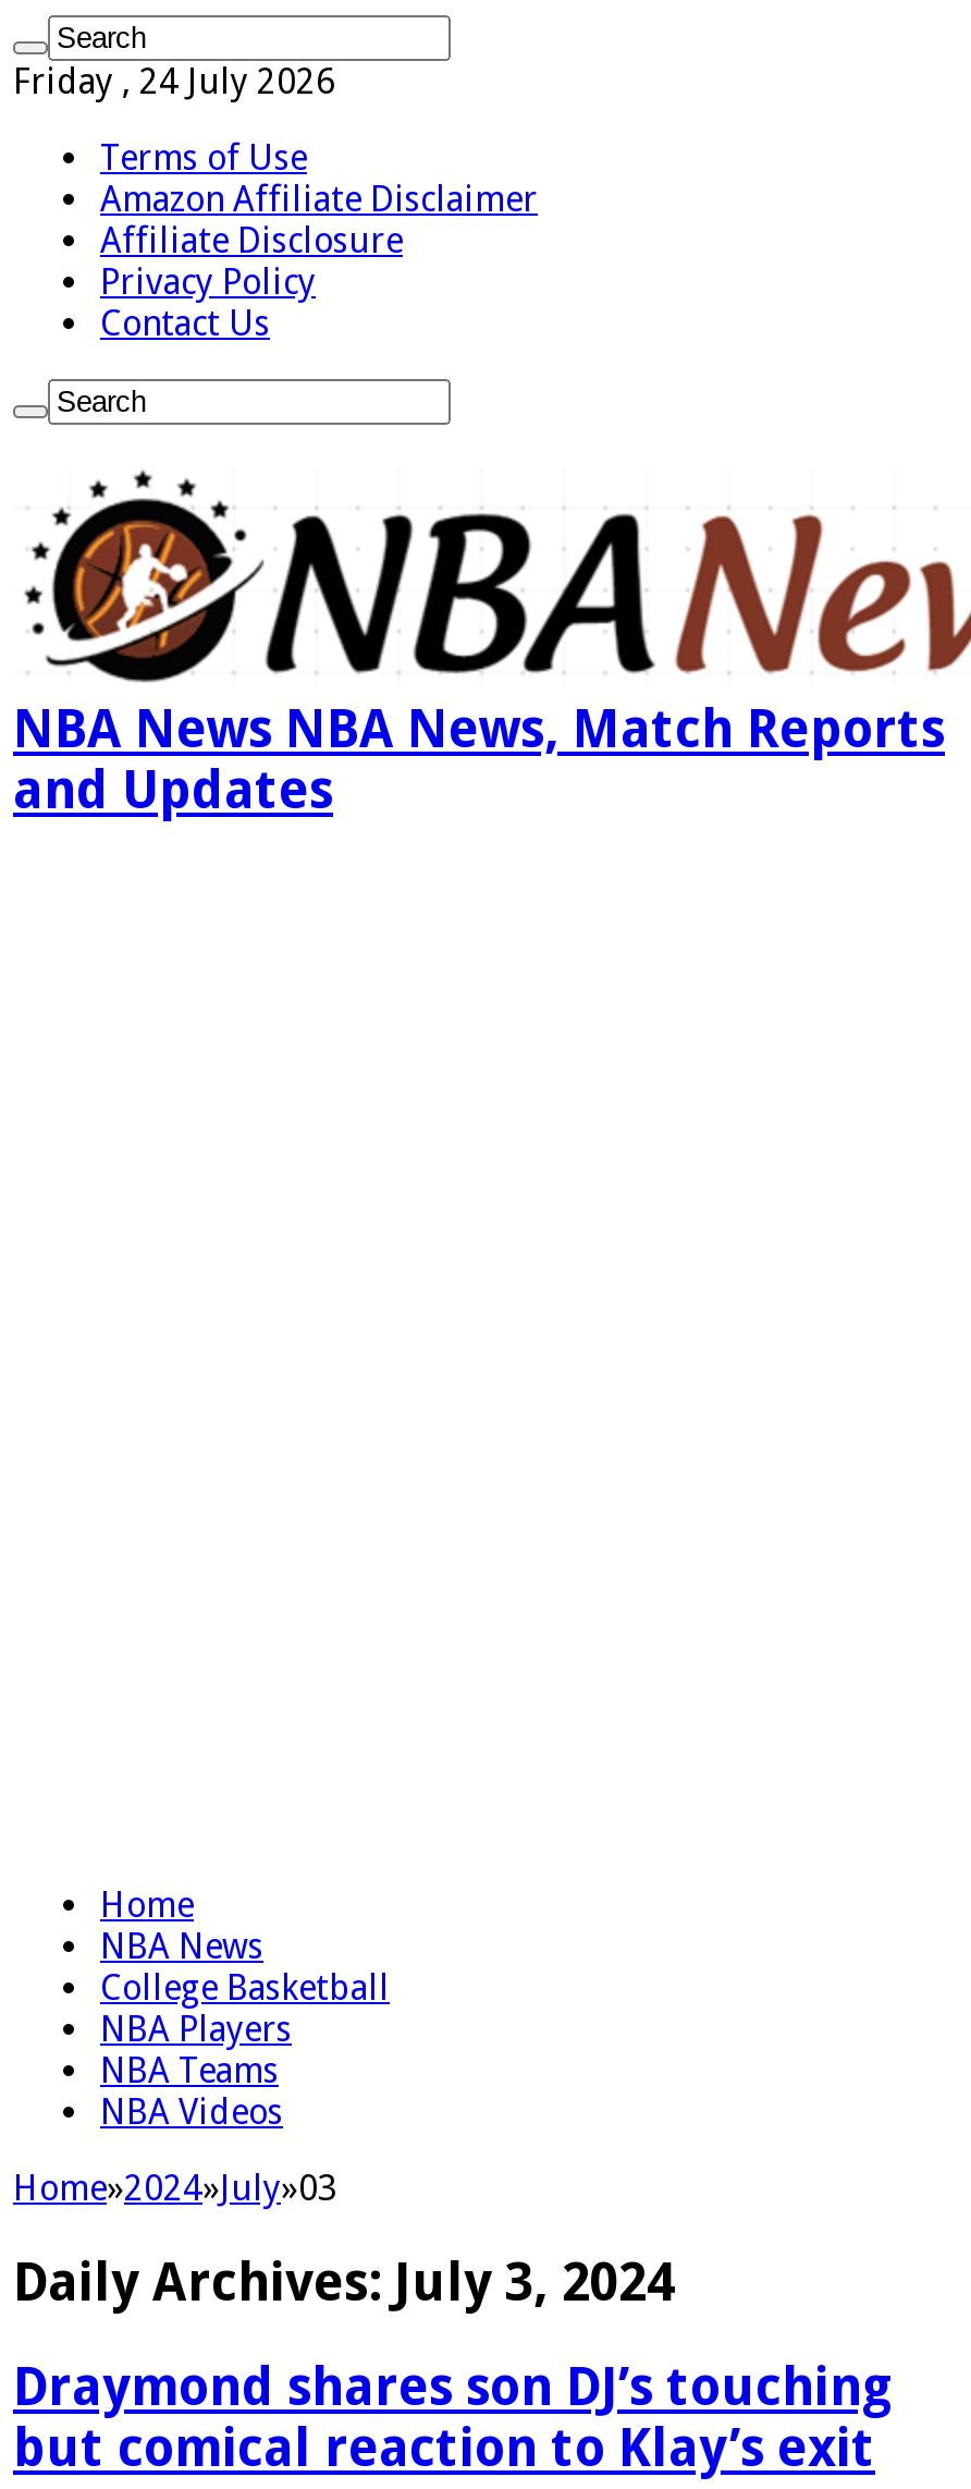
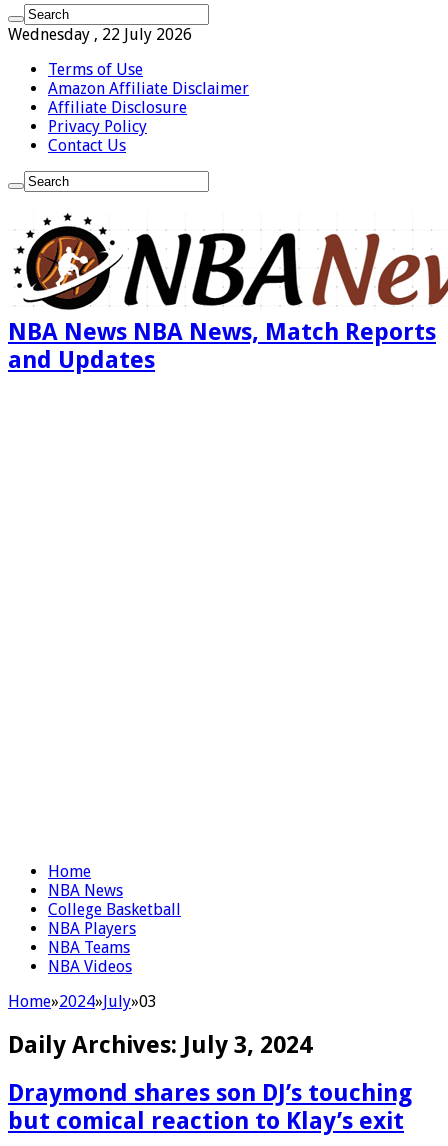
[13,61,335,102] Friday , 24 July 2026 -> [8,25,192,44] Wednesday , 22 July 2026

